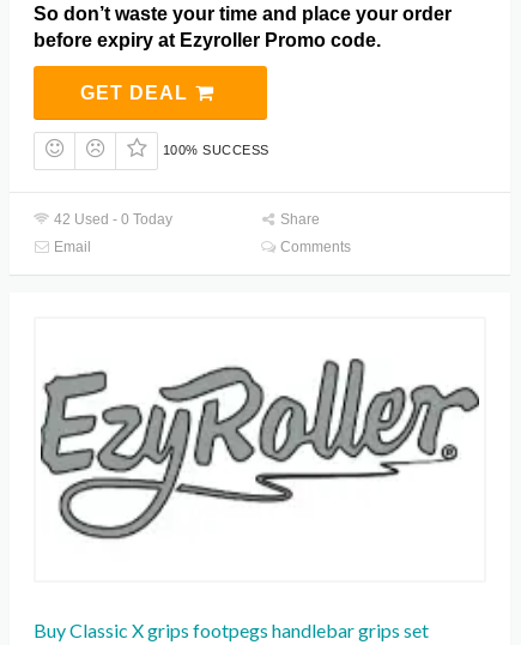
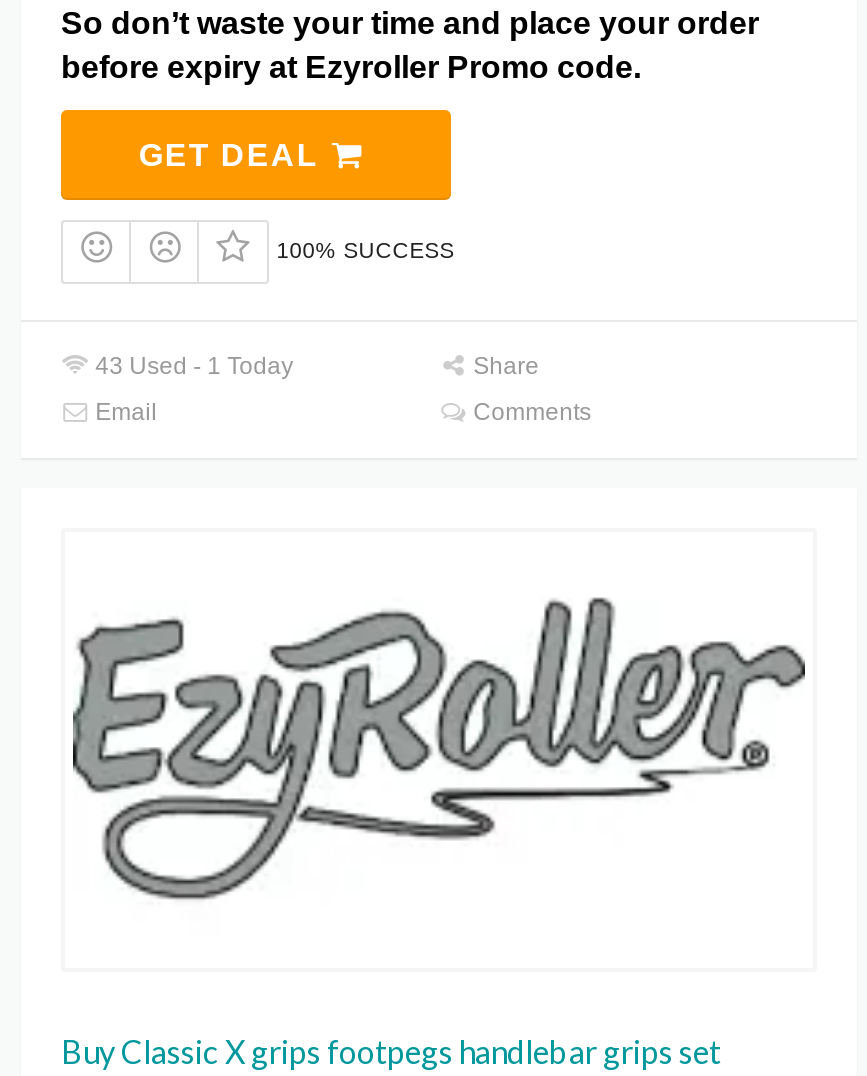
[51,211,173,227] 42 Used - 0 Today -> [89,351,293,379] 43 Used - 1 Today

